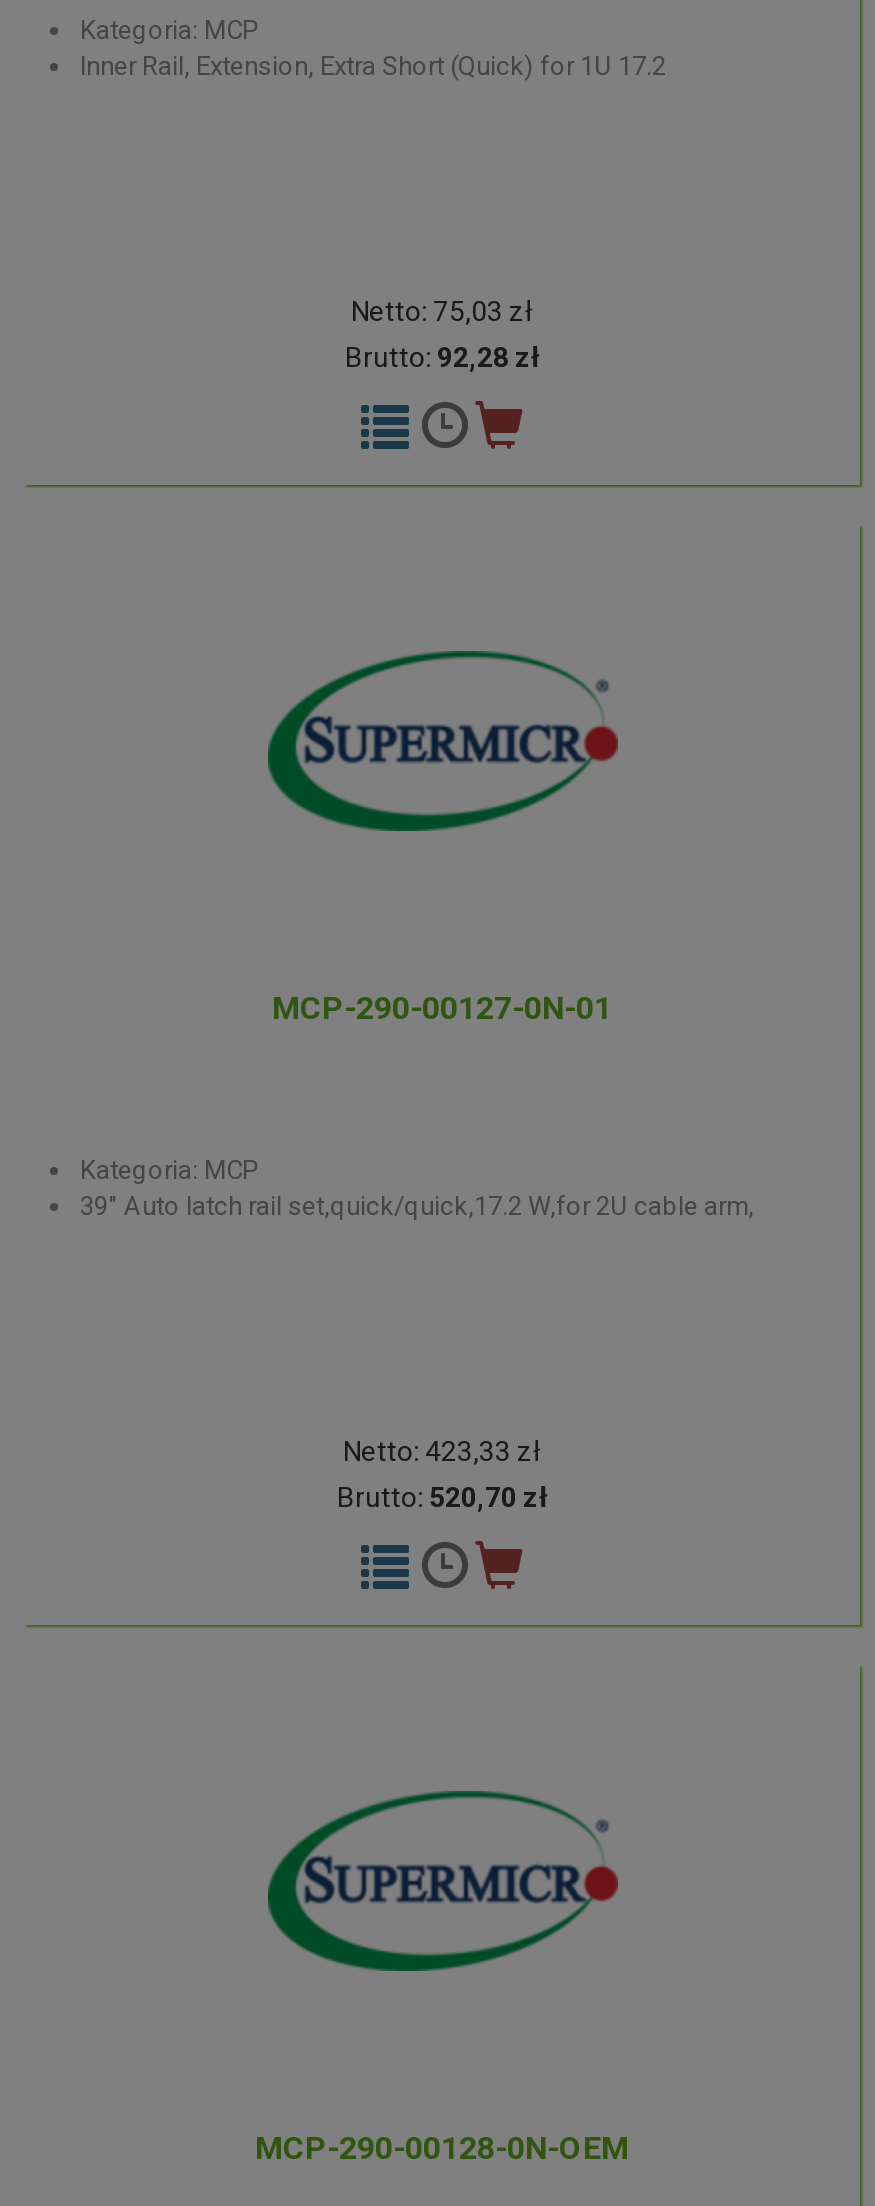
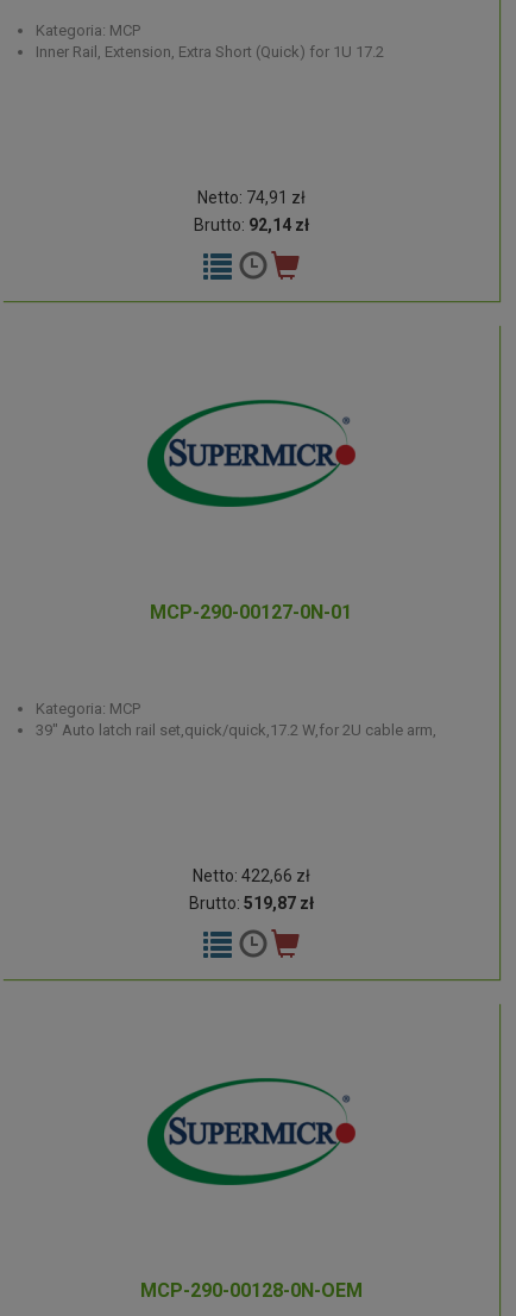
[351,296,533,328] Netto: 75,03 zł -> [197,188,305,207] Netto: 74,91 zł
[345,342,539,374] Brutto: 92,28 zł -> [193,216,309,235] Brutto: 92,14 zł
[343,1436,541,1468] Netto: 423,33 zł -> [192,867,310,886] Netto: 422,66 zł
[337,1482,547,1514] Brutto: 520,70 zł -> [188,894,313,913] Brutto: 519,87 zł

